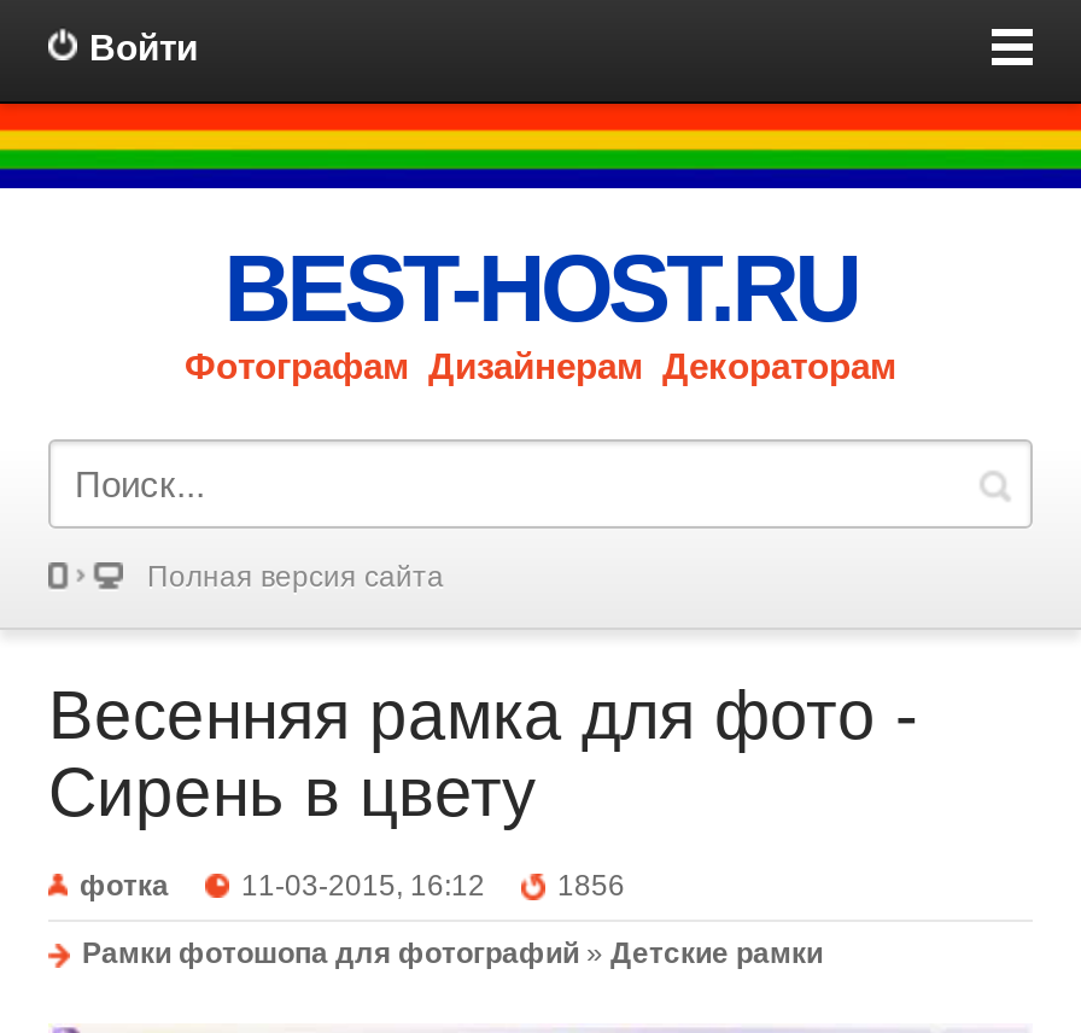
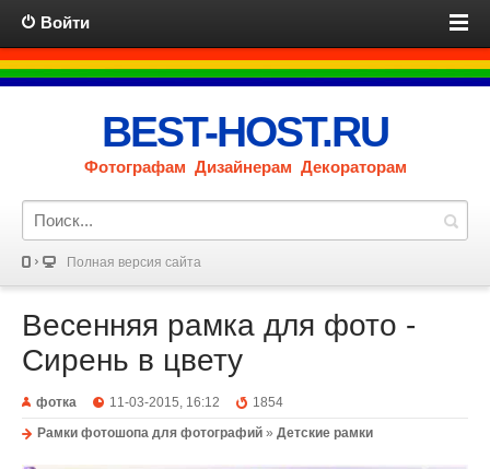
[557,869,625,903] 1856 -> [253,395,283,410] 1854

